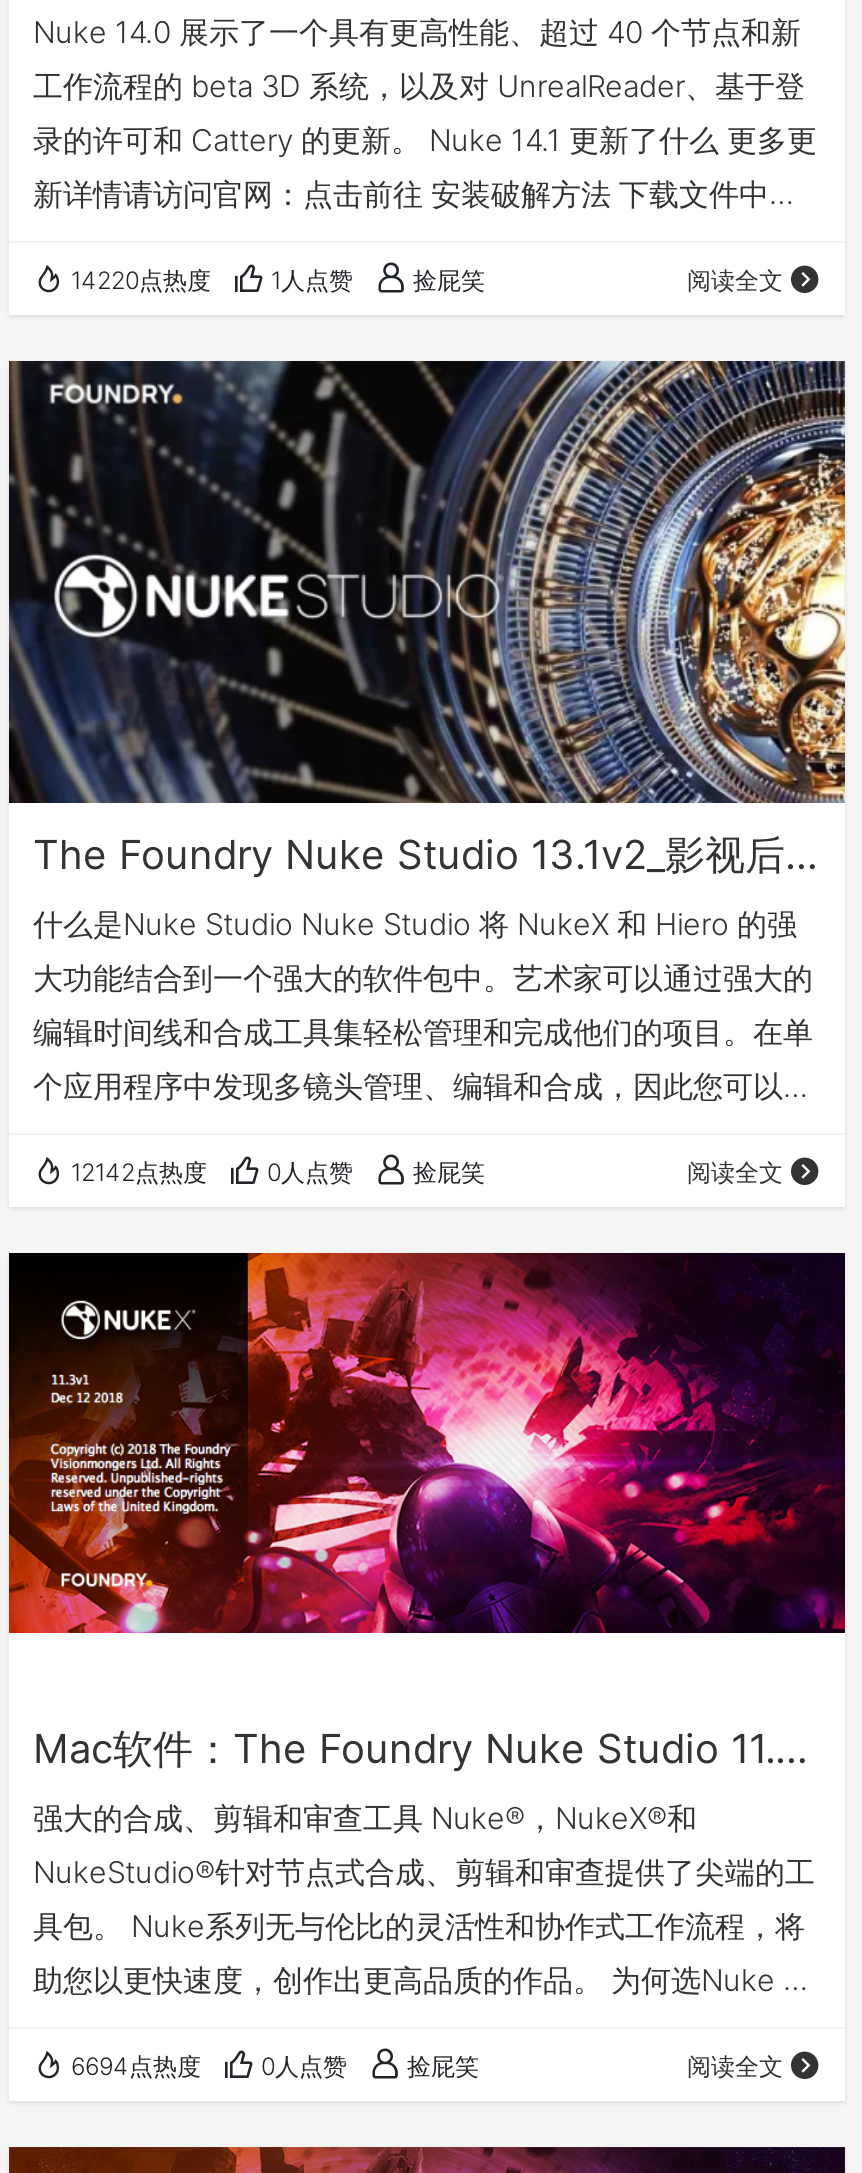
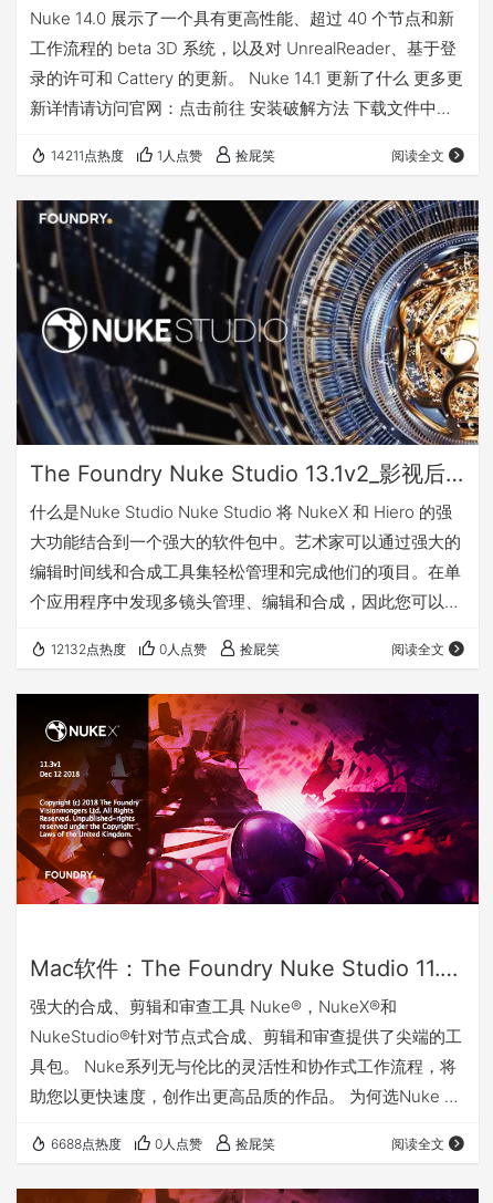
[71,264,485,294] 14220点热度 1人点赞 捡屁笑 -> [51,147,275,163] 14211点热度 1人点赞 捡屁笑
[71,1157,485,1187] 12142点热度 0人点赞 捡屁笑 -> [51,641,280,657] 12132点热度 0人点赞 捡屁笑
[71,2050,479,2080] 6694点热度 0人点赞 捡屁笑 -> [51,1135,275,1152] 6688点热度 0人点赞 捡屁笑

